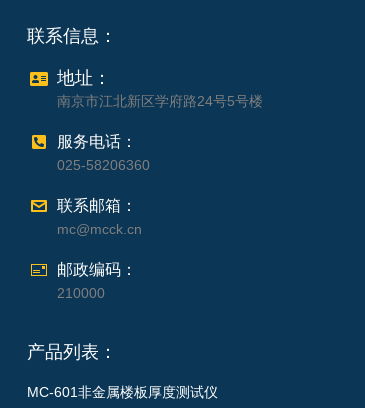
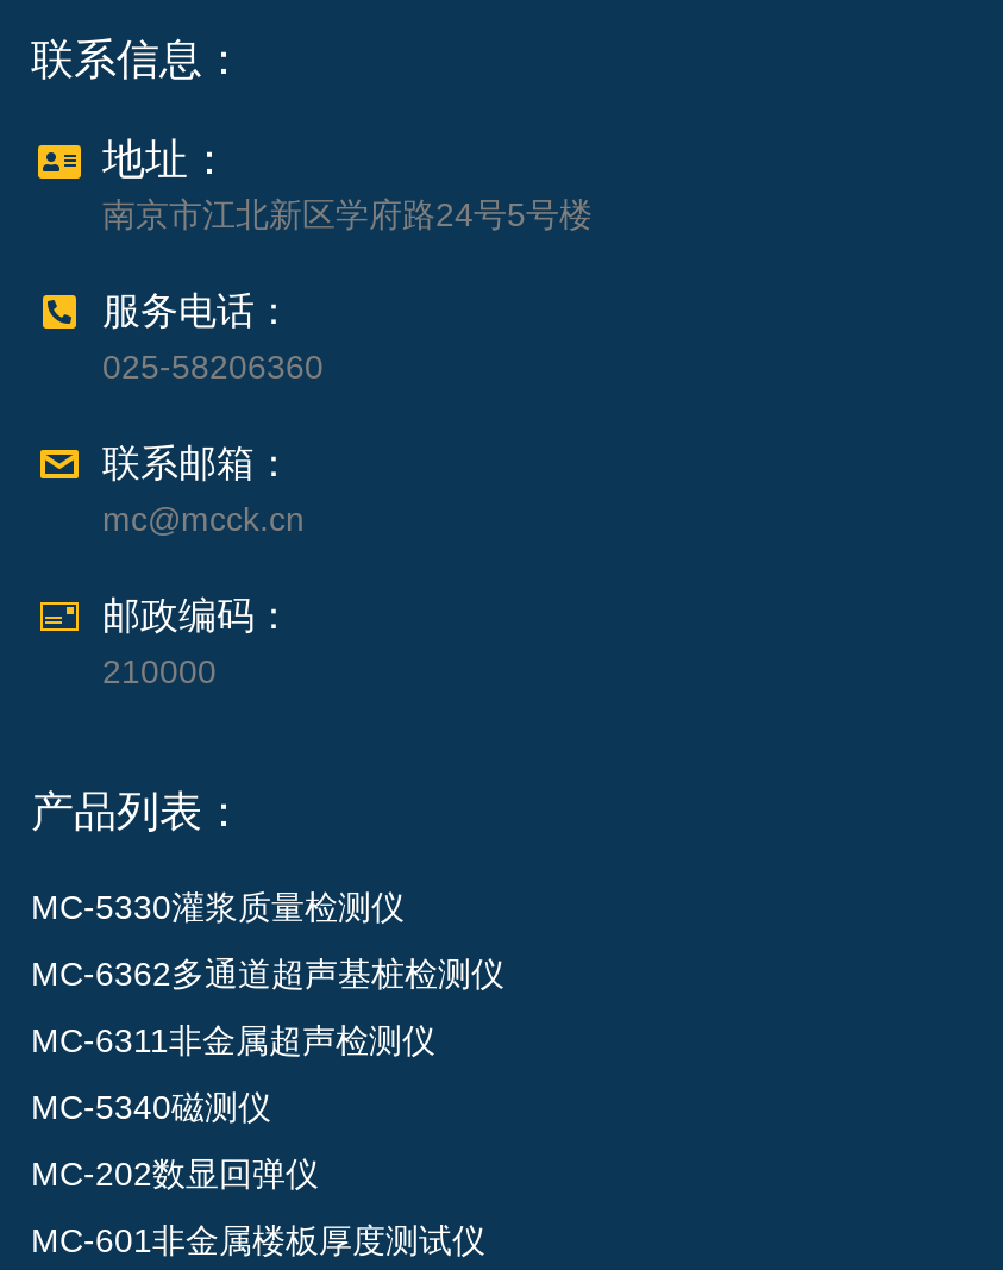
none -> [31,888,504,1193] MC-5330灌浆质量检测仪 | MC-6362多通道超声基桩检测仪 | MC-6311非金属超声检测仪 | MC-5340磁测仪 | MC-202数显回弹仪

